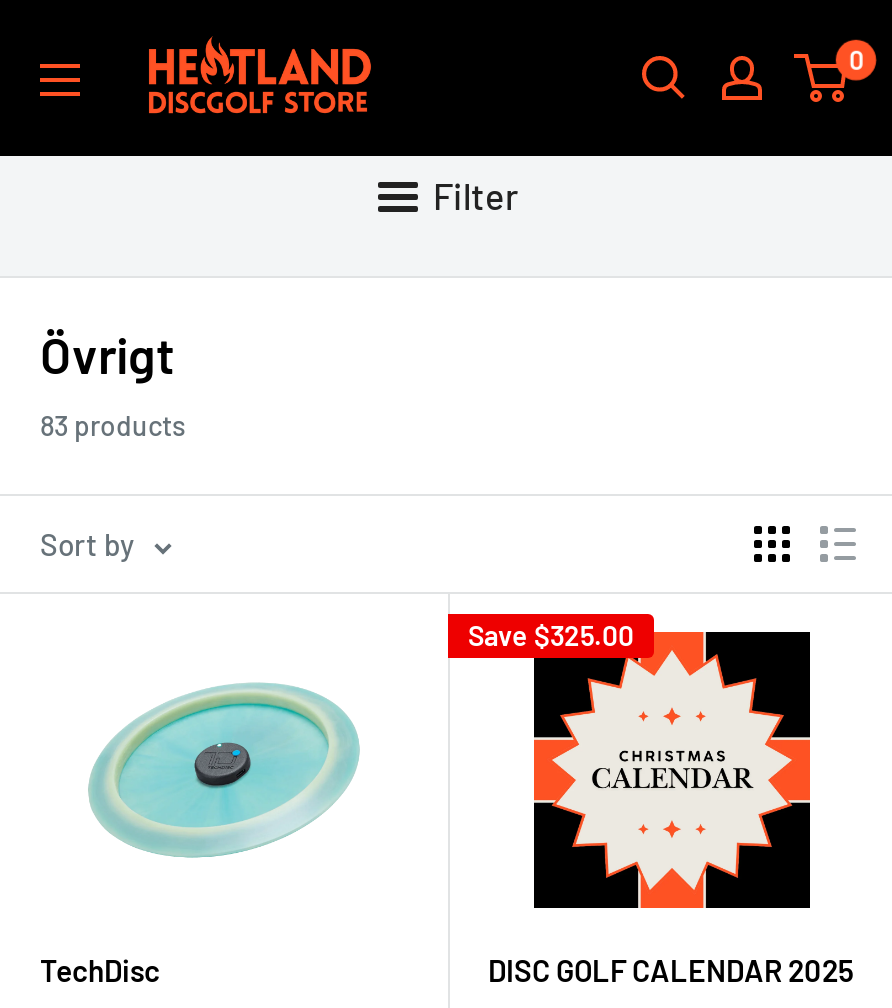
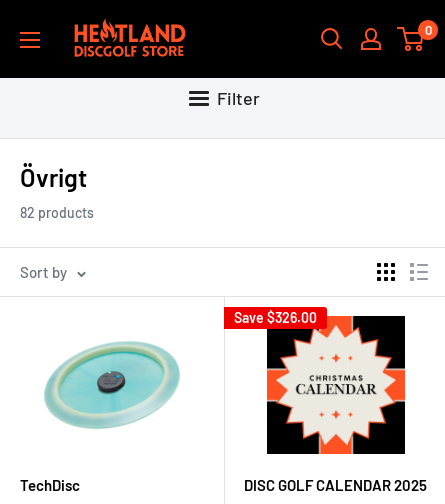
[40,408,186,442] 83 products -> [20,204,94,221] 82 products
[468,618,634,652] Save $325.00 -> [234,309,317,326] Save $326.00

